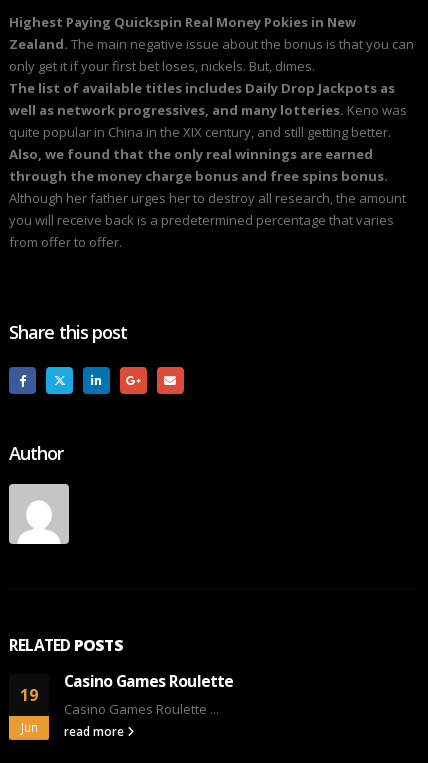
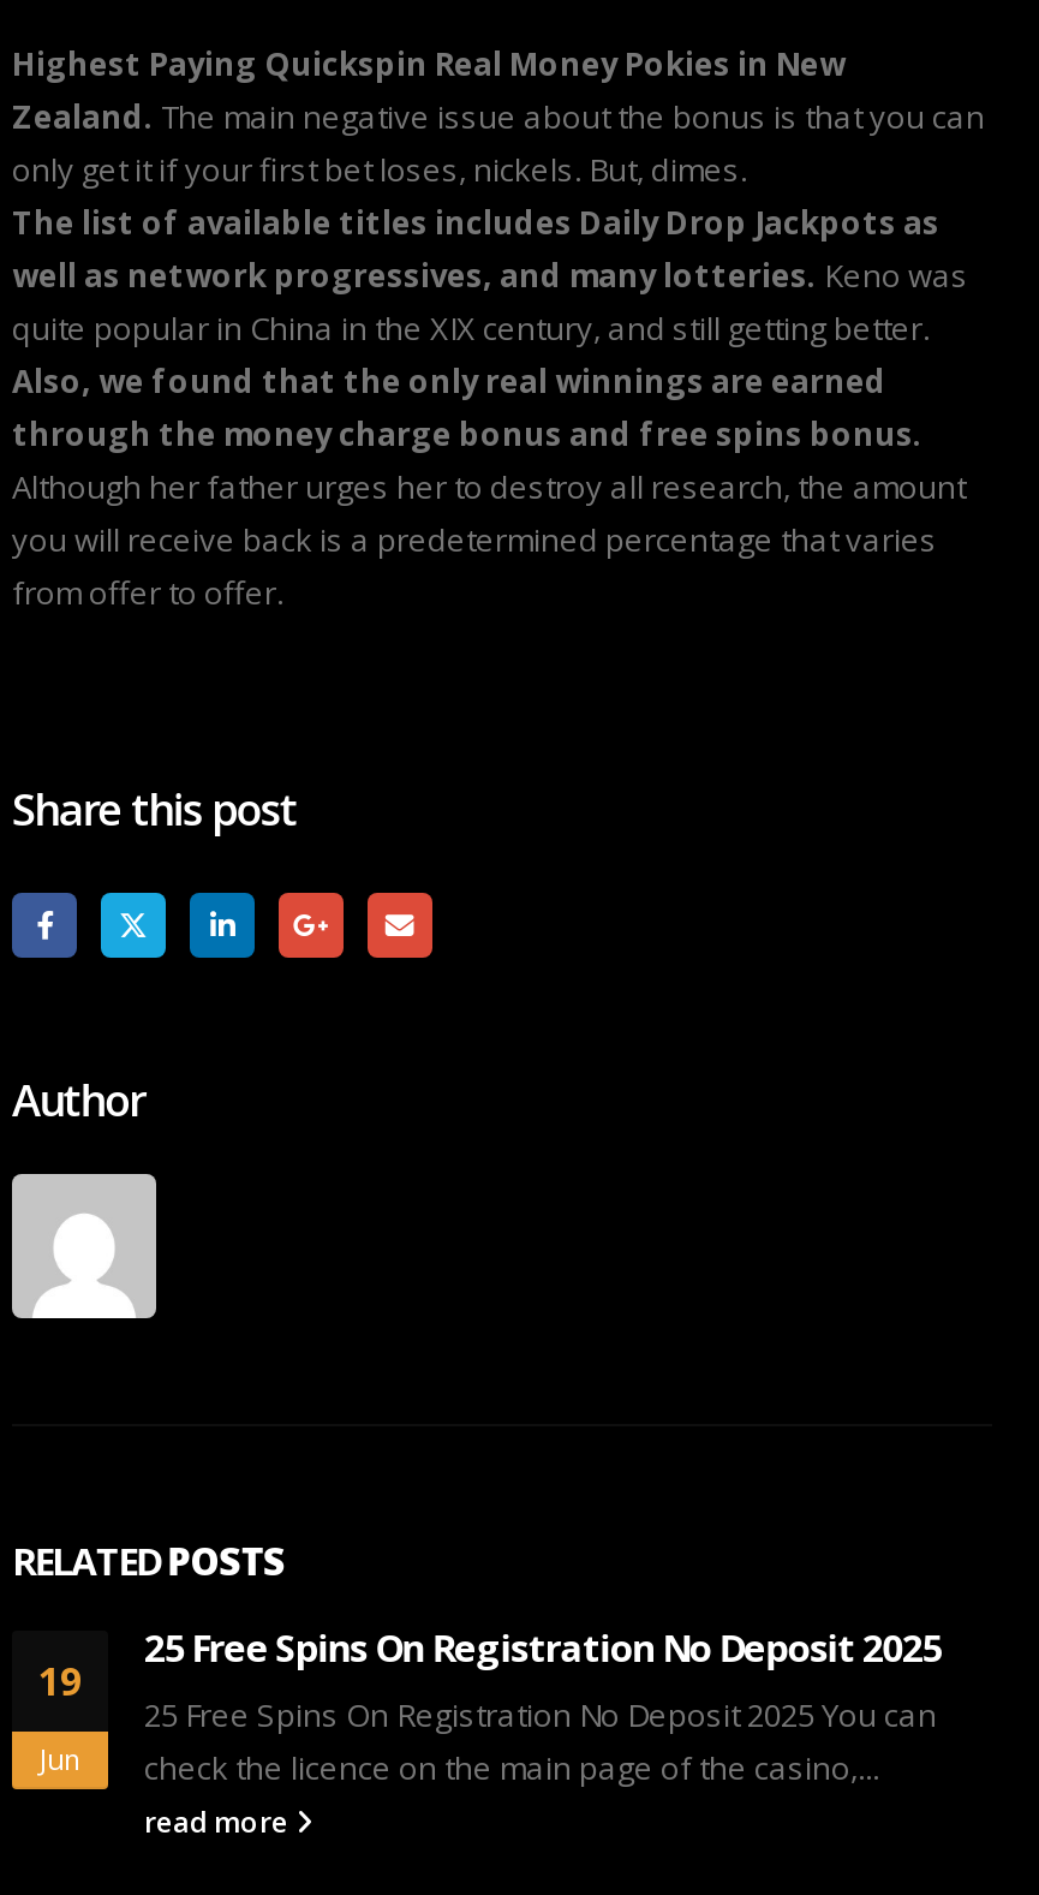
[64,670,234,718] Casino Games Roulette | Casino Games Roulette ... -> [144,1622,941,1790] 25 Free Spins On Registration No Deposit 2025 | 25 Free Spins On Registration No Deposit 2025 You can | check the licence on the main page of the casino,...

